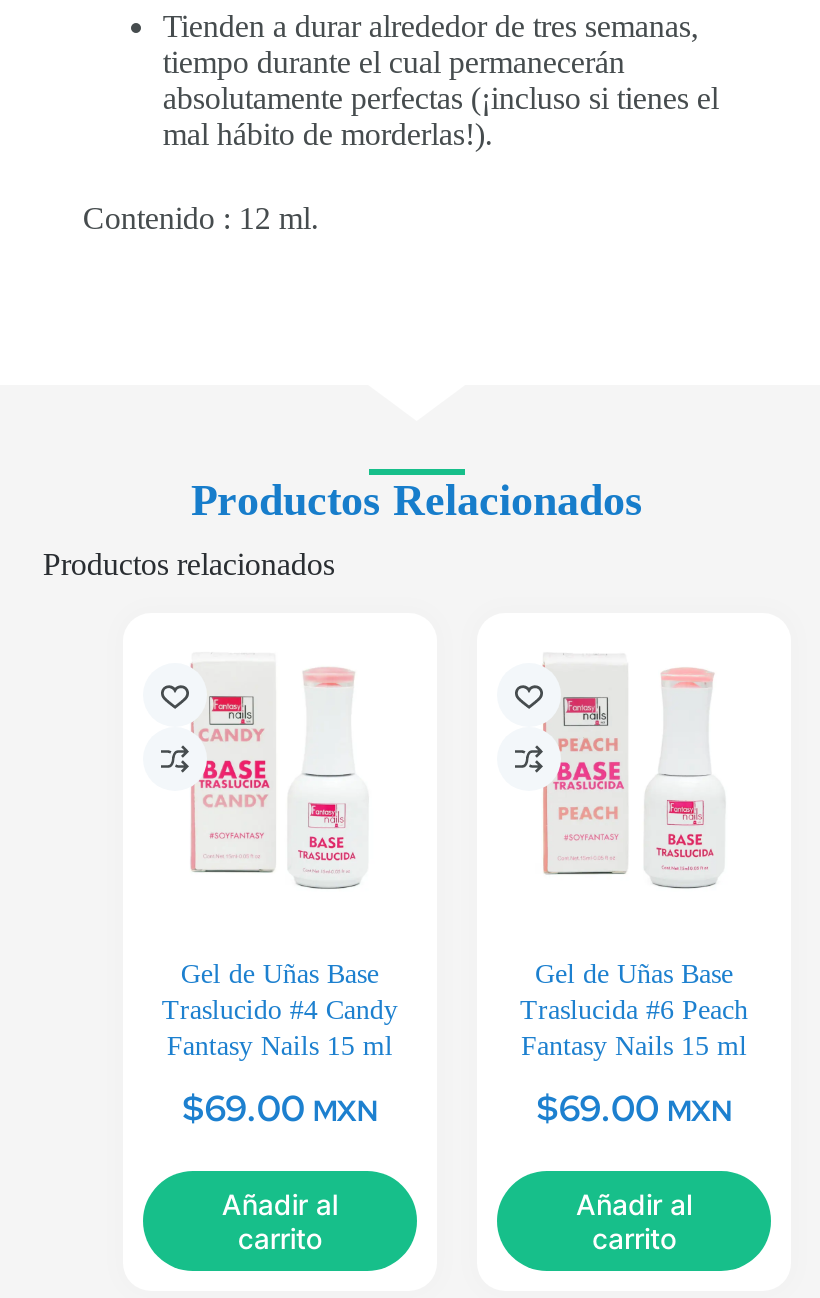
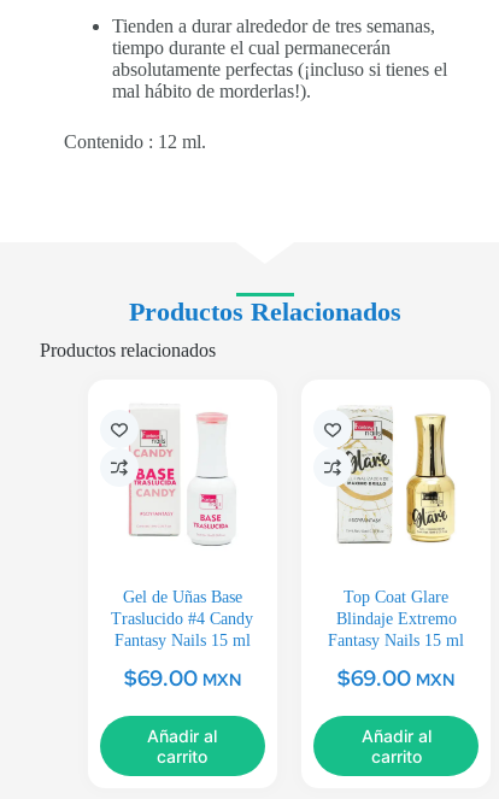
[653,669,731,889] [image] -> [406,415,456,545] [image]
[520,681,748,1024] [image] | Gel de Uñas Base | Traslucida #6 Peach -> [336,409,456,628] [image] | Top Coat Glare | Blindaje Extremo

